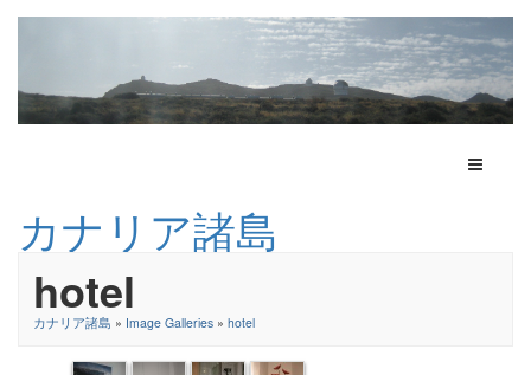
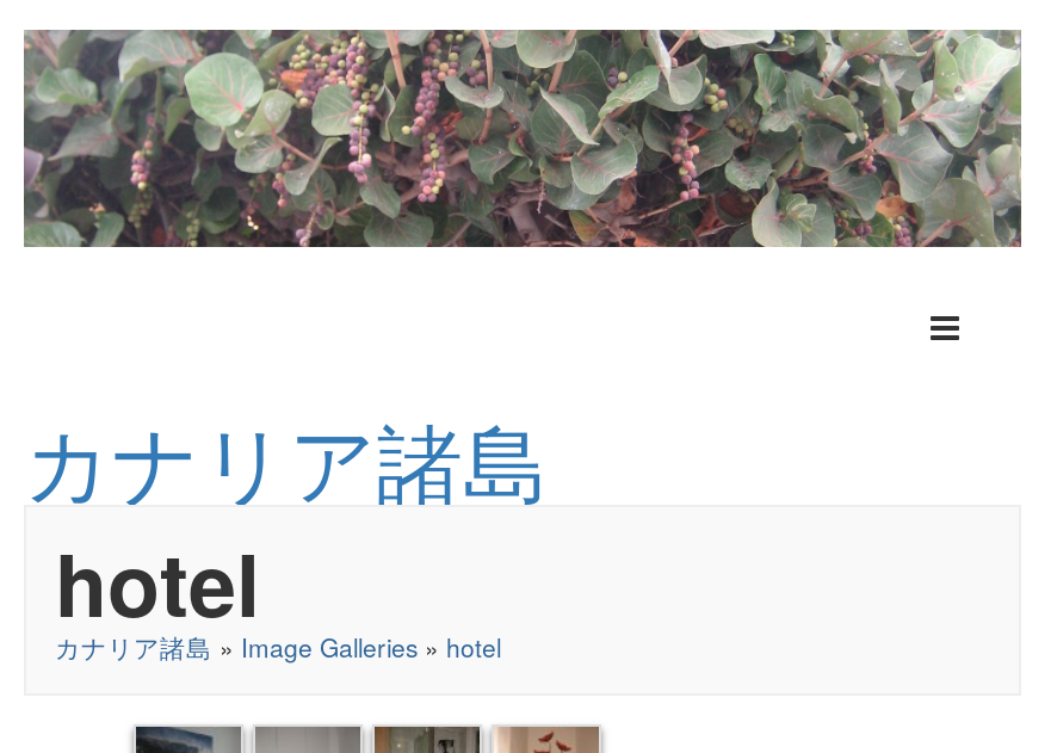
[18,17,513,125] [image] -> [21,27,1024,249] [image]

